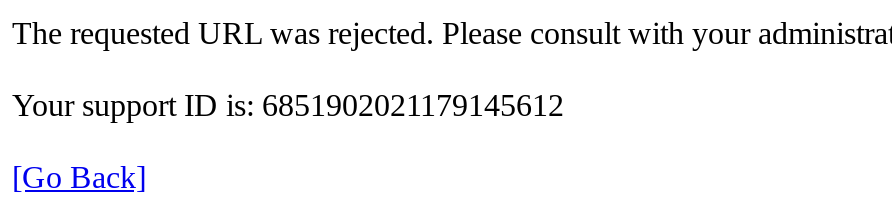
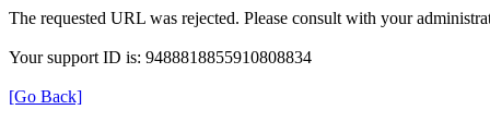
[12,88,564,122] Your support ID is: 6851902021179145612 -> [9,48,312,66] Your support ID is: 9488818855910808834

